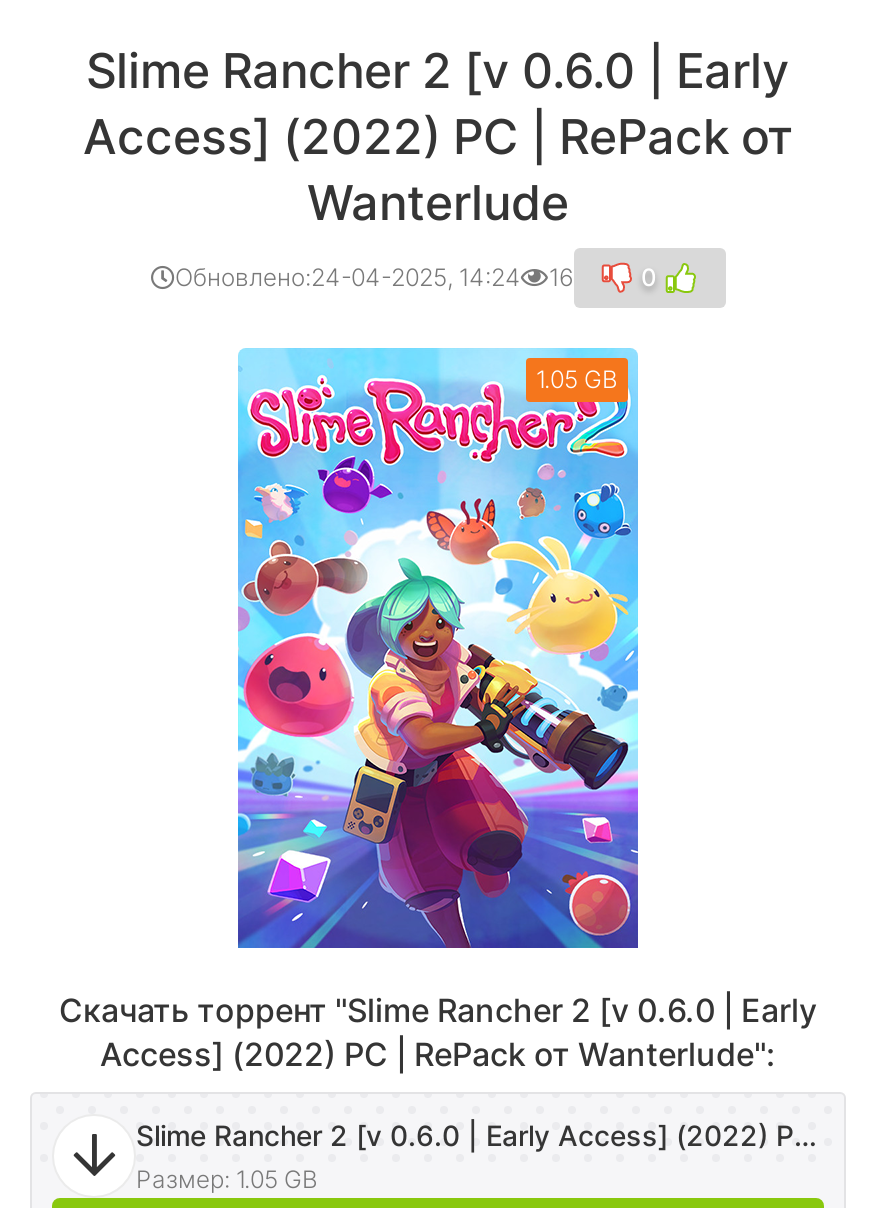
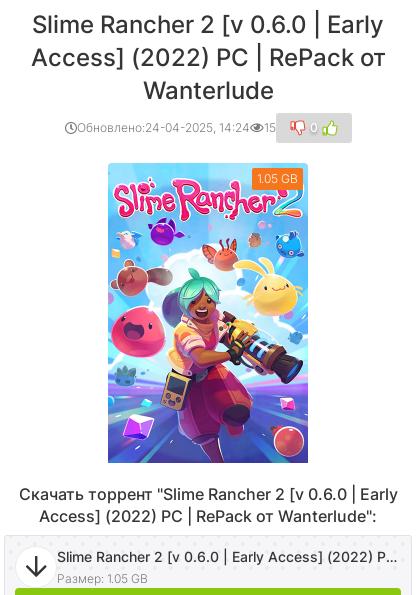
[175,262,573,292] Обновлено:24-04-2025, 14:24 16 -> [76,120,275,135] Обновлено:24-04-2025, 14:24 15

